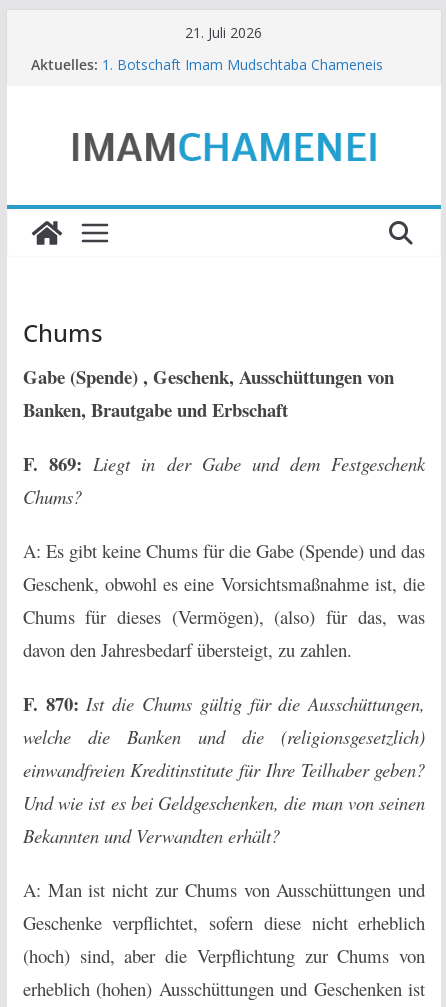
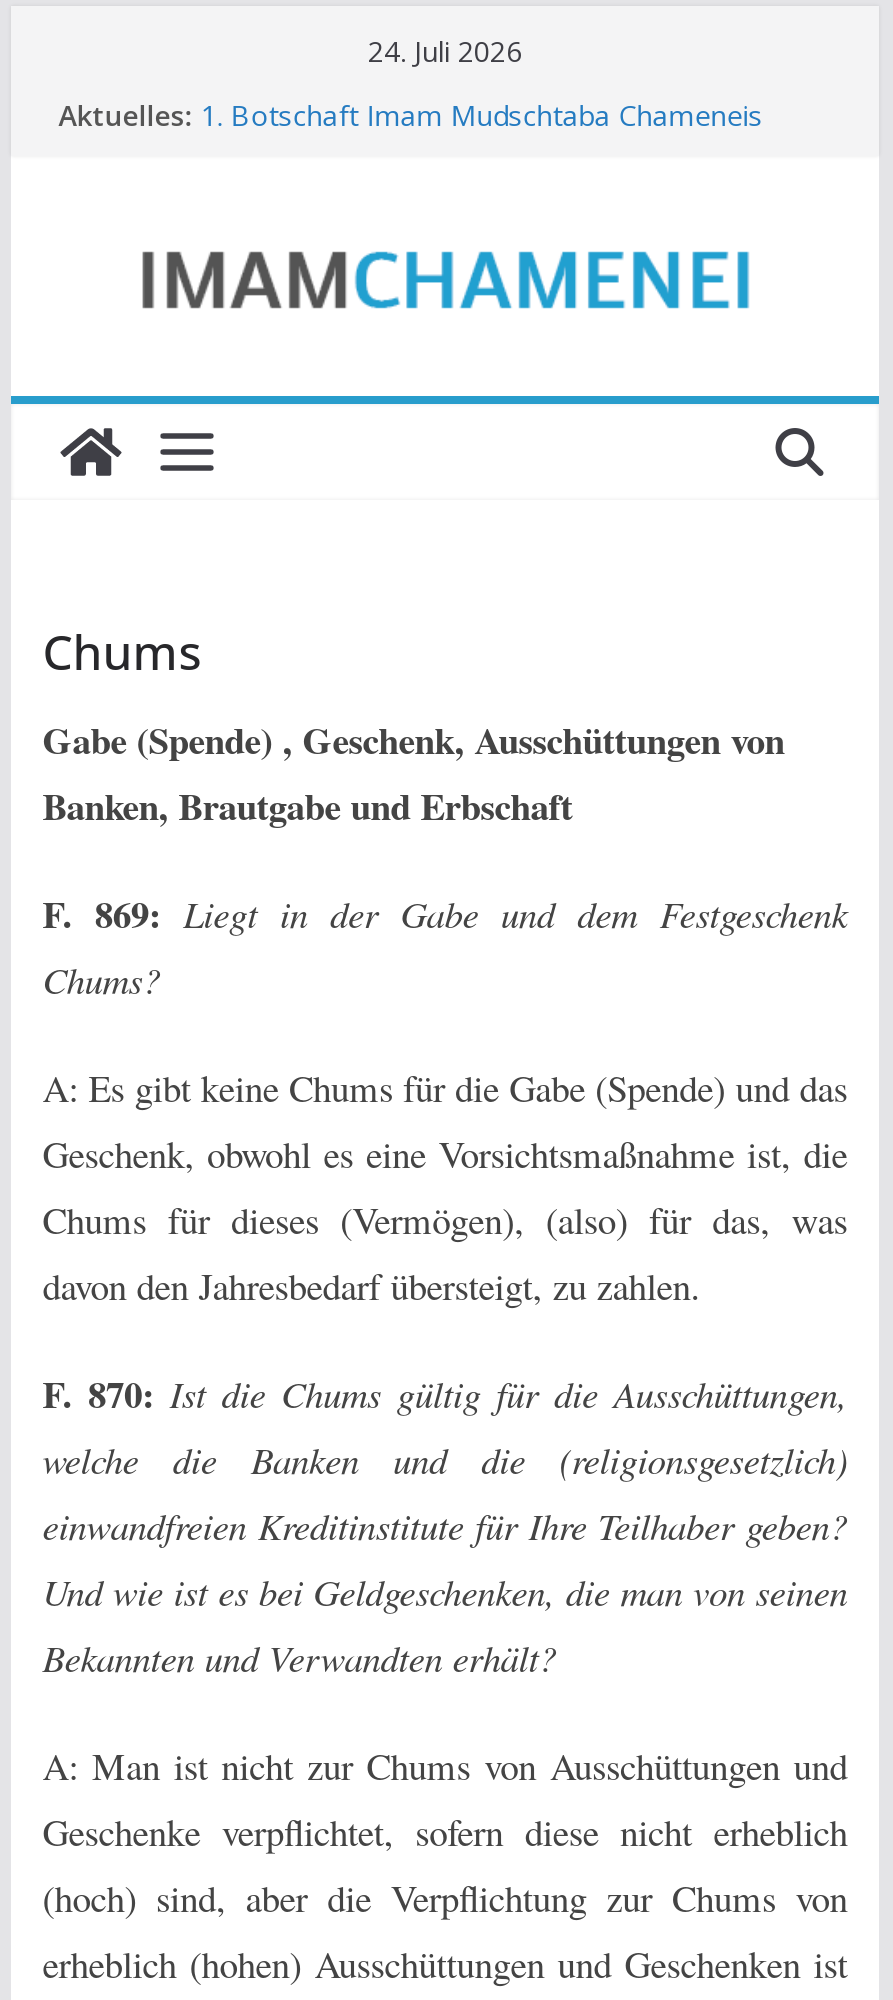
[185,23,262,42] 21. Juli 2026 -> [368,32,522,70] 24. Juli 2026

